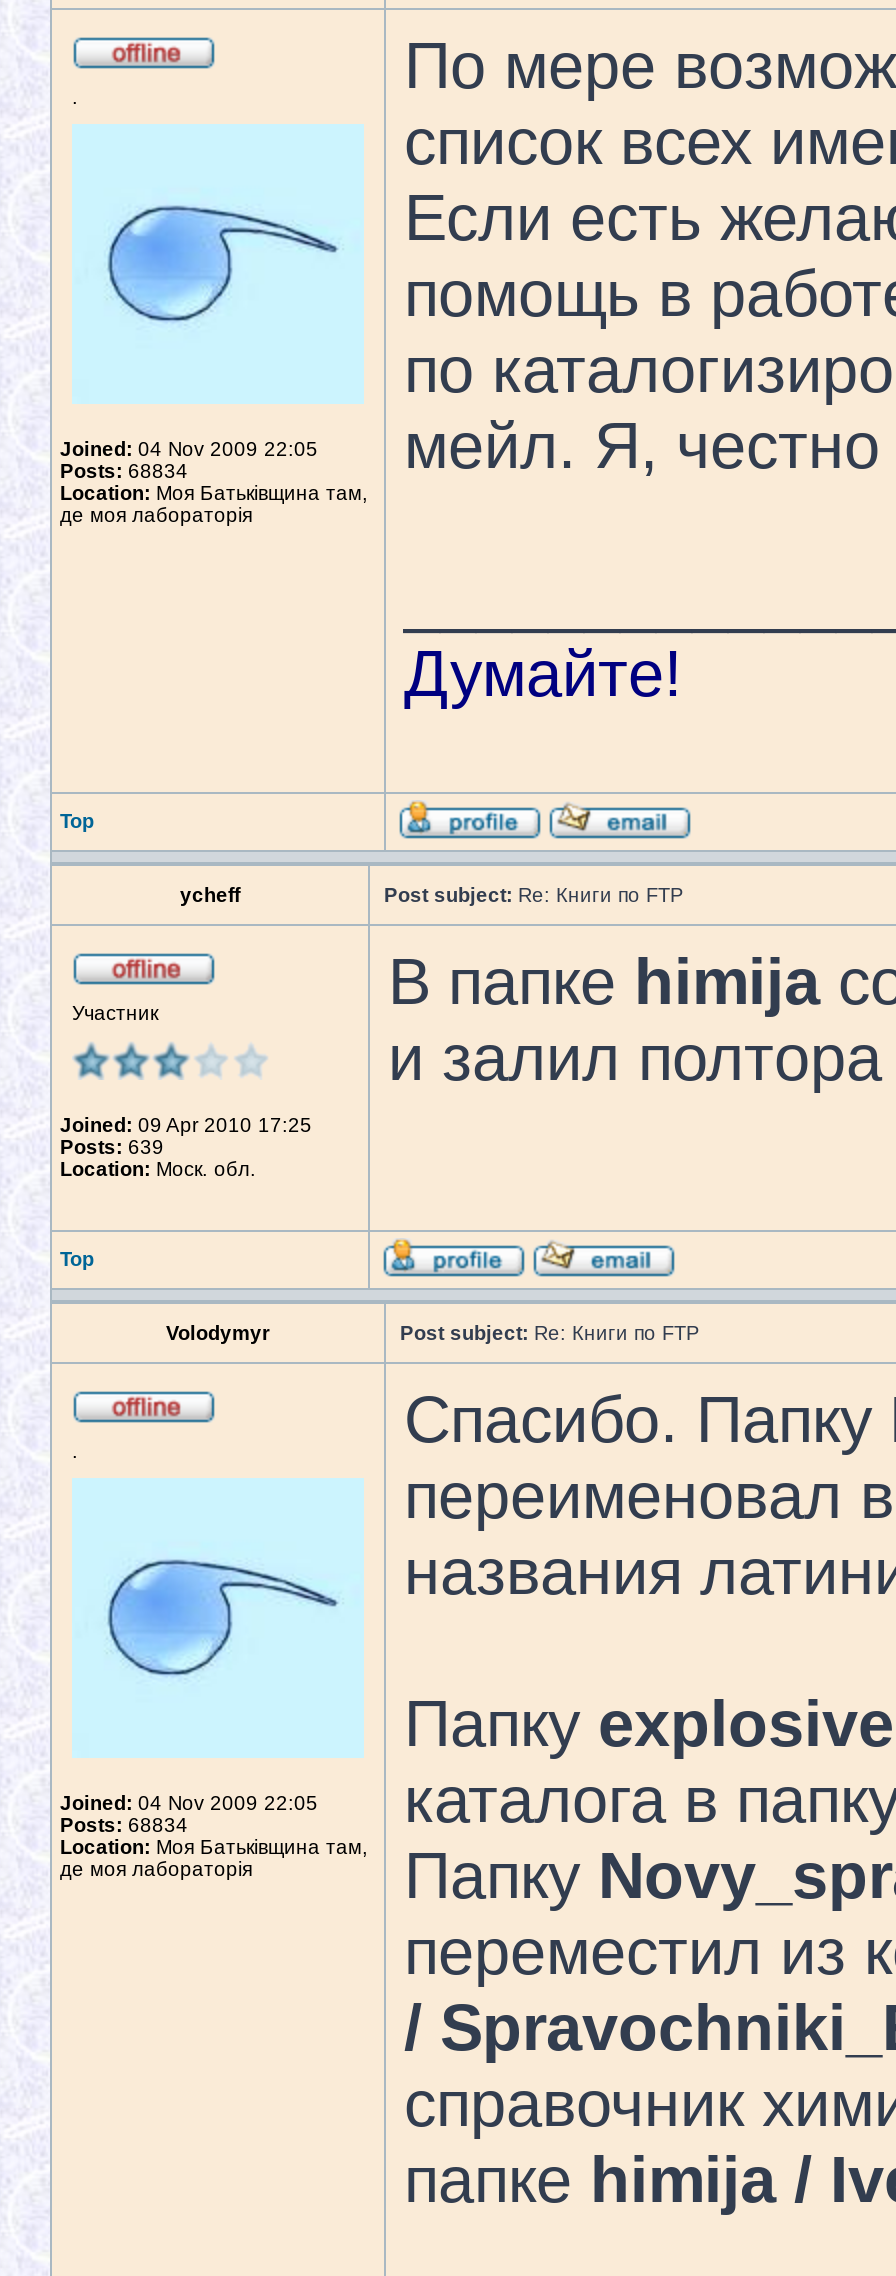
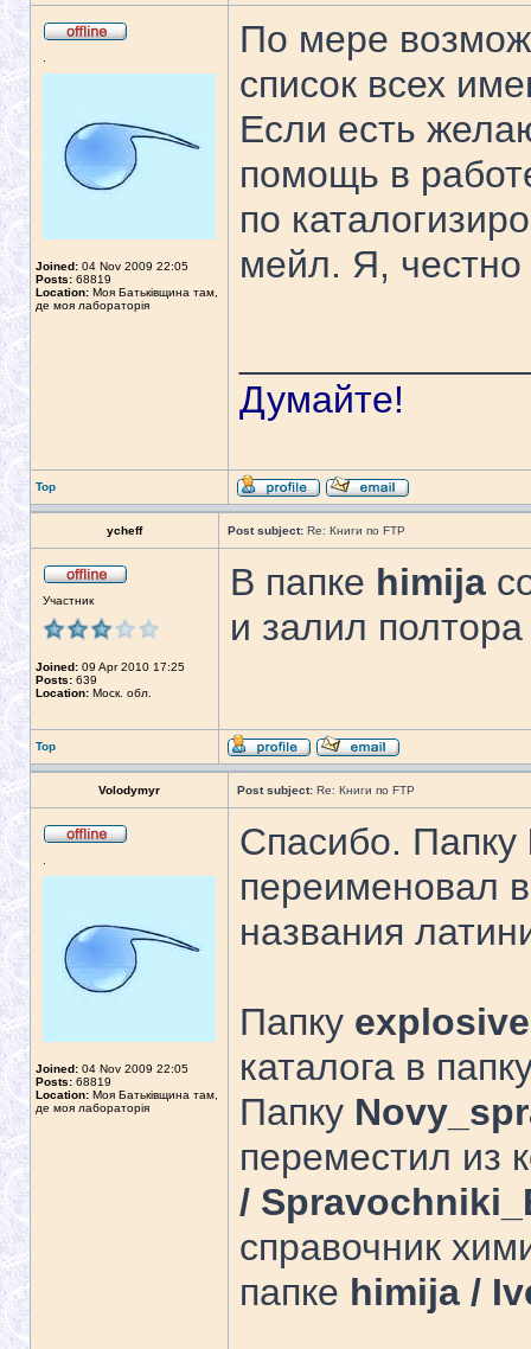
[60,460,188,482] Posts: 68834 -> [36,273,111,286] Posts: 68819
[60,1814,188,1836] Posts: 68834 -> [36,1075,111,1088] Posts: 68819

